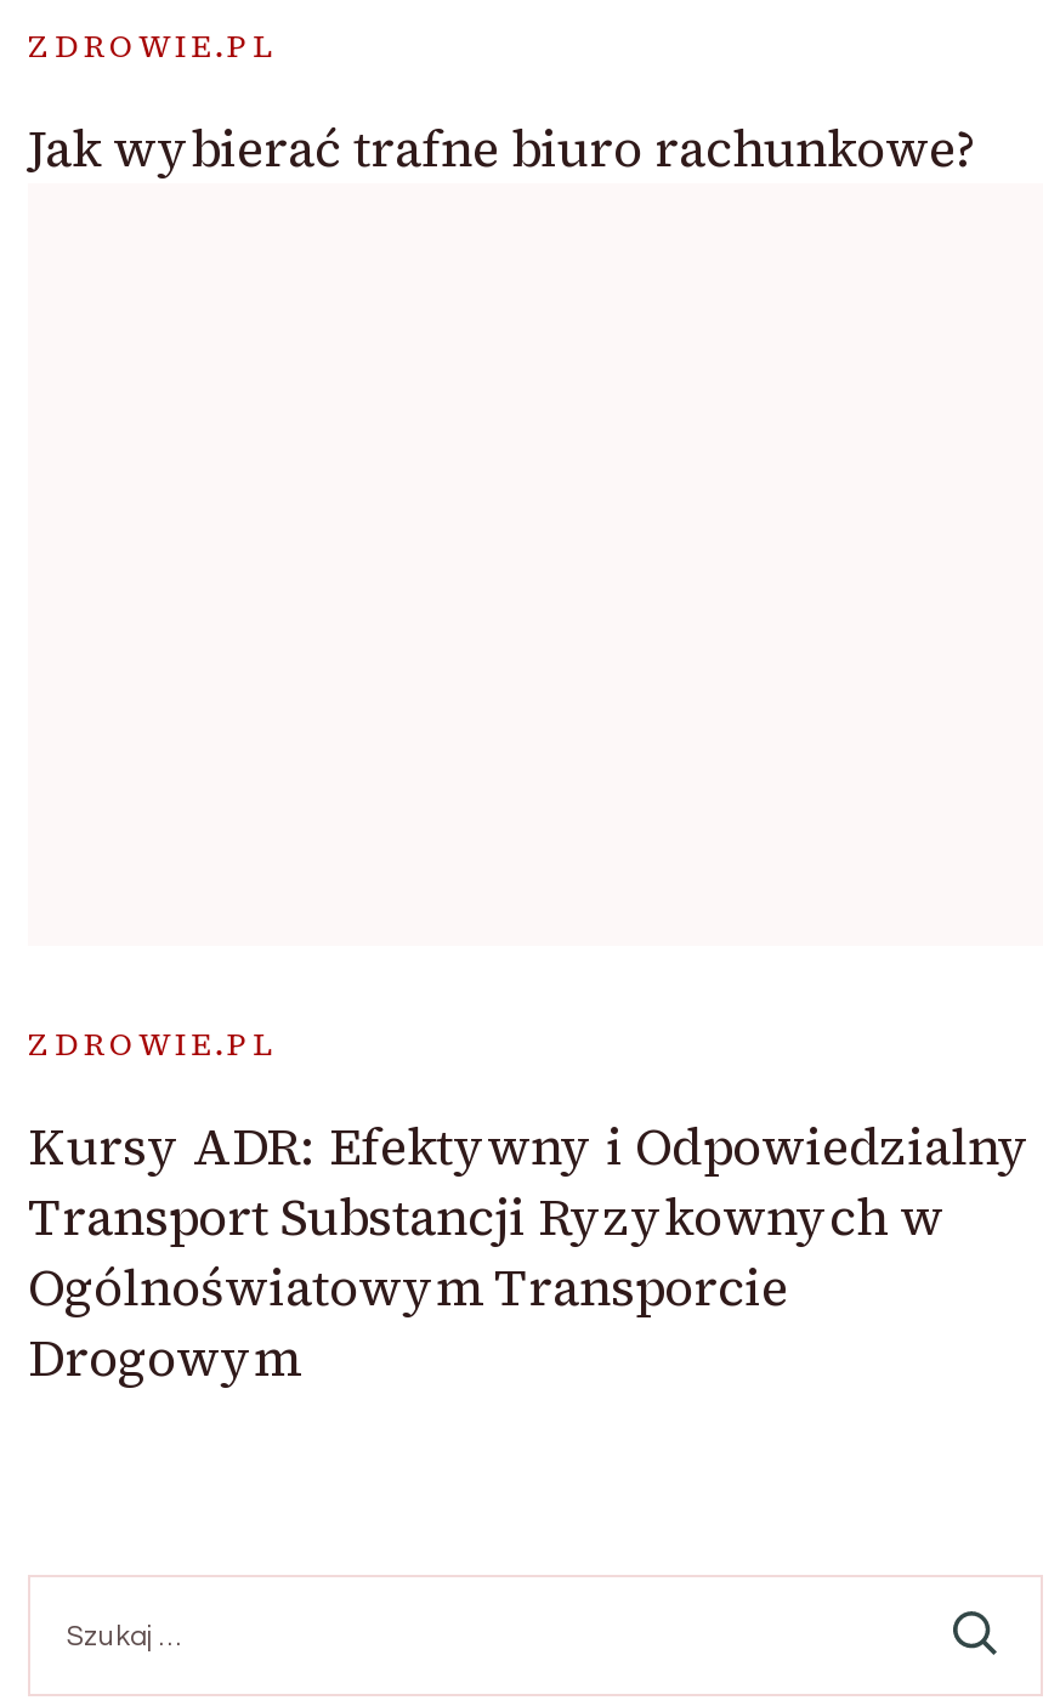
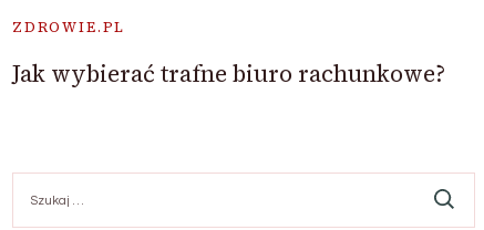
[28,1024,1031,1393] ZDROWIE.PL | Kursy ADR: Efektywny i Odpowiedzialny | Transport Substancji Ryzykownych w | Ogólnoświatowym Transporcie | Drogowym -> none

